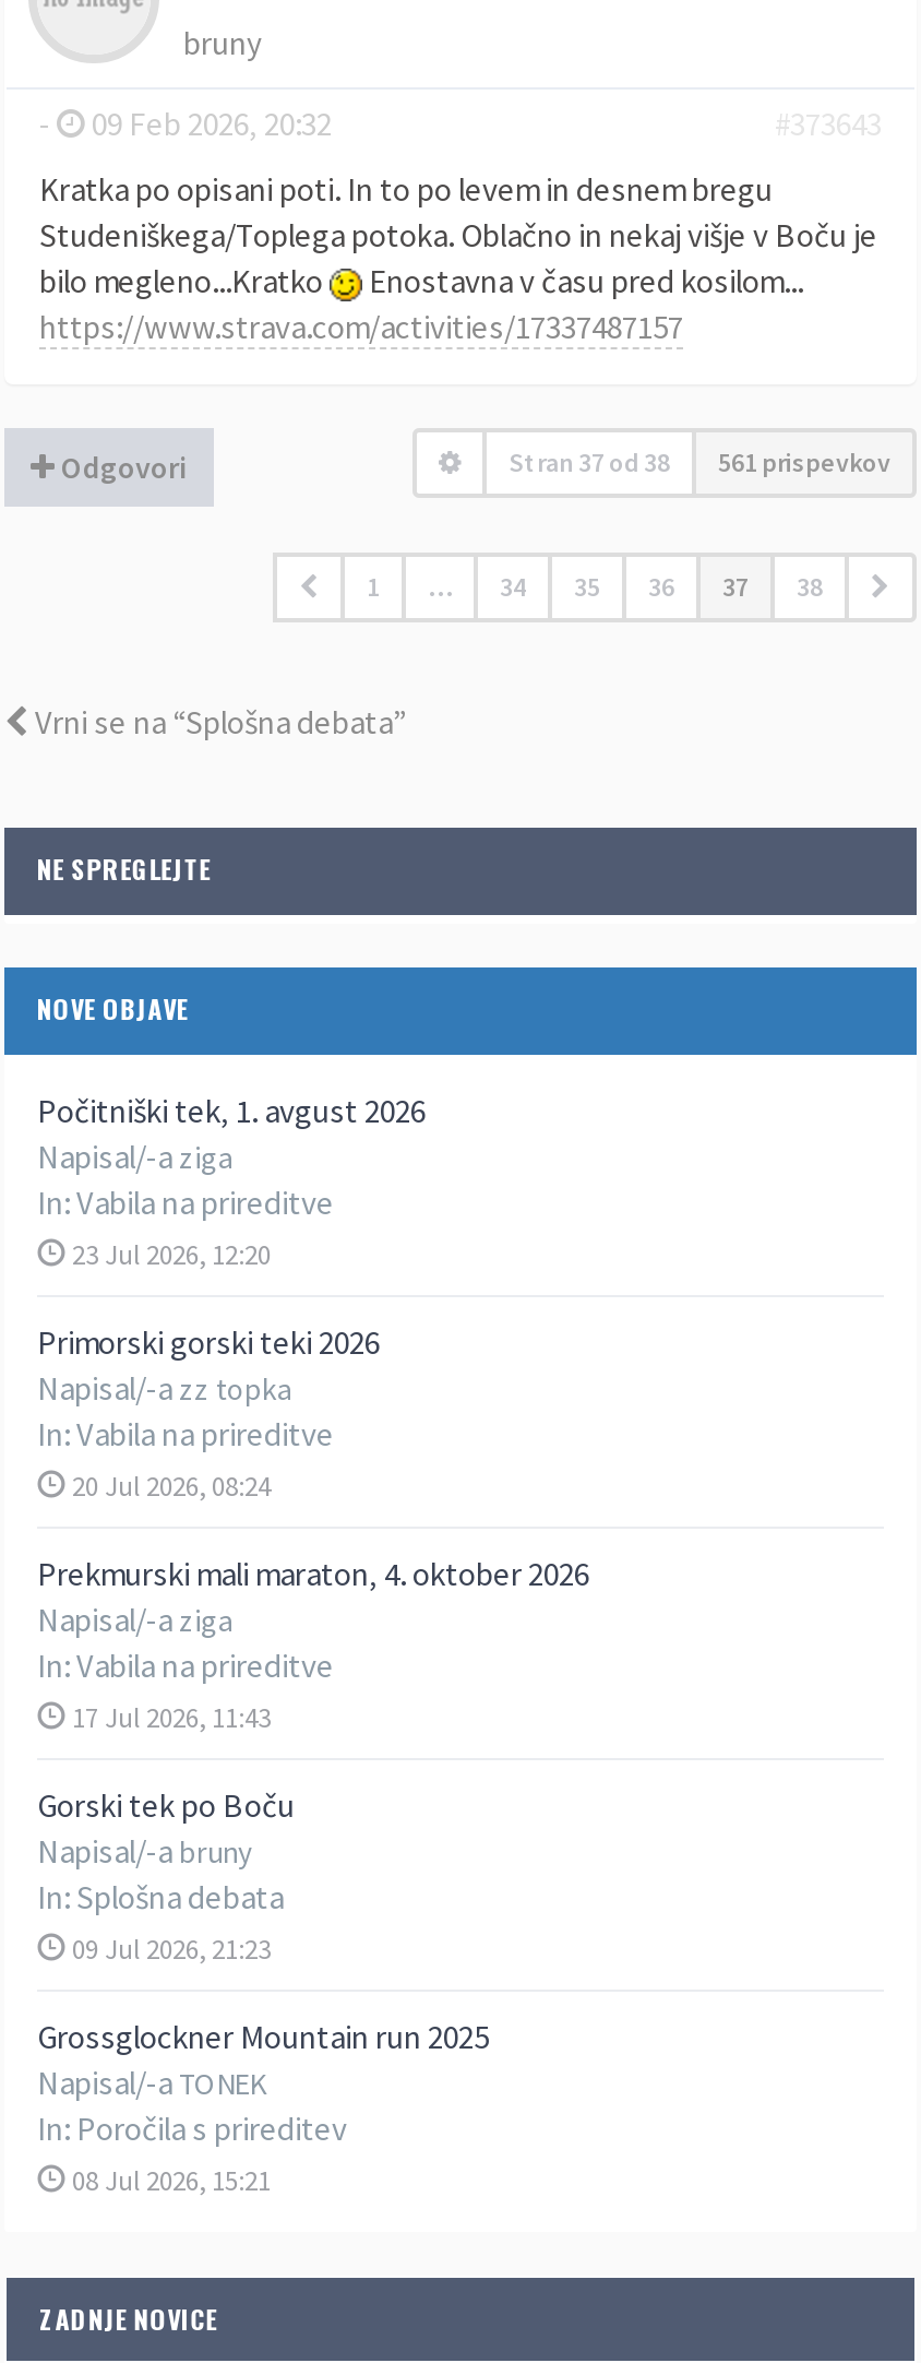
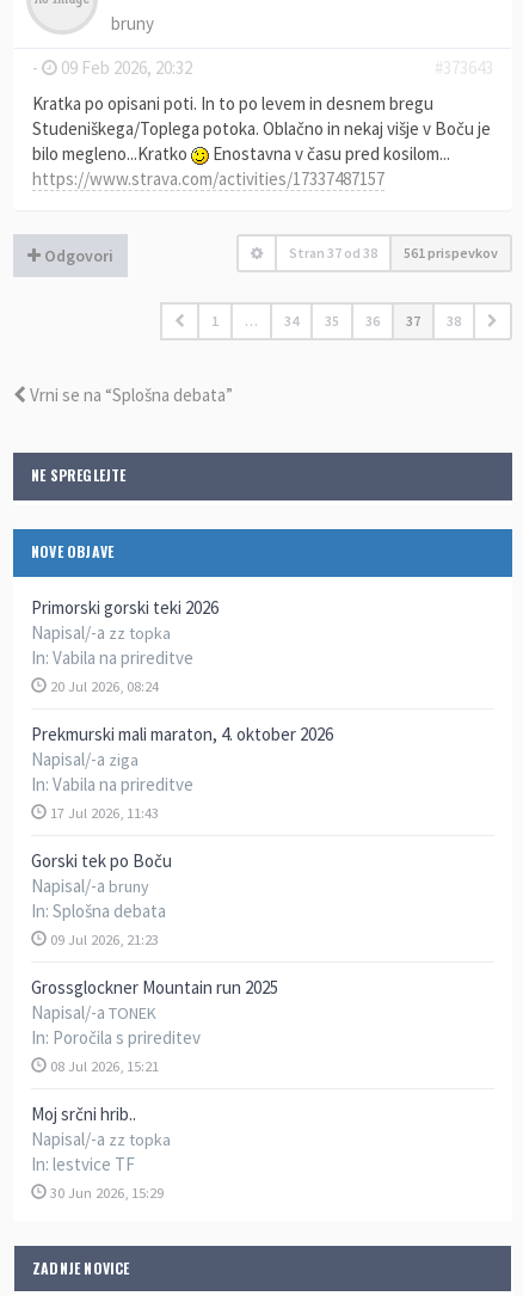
[37,1090,426,1271] Počitniški tek, 1. avgust 2026 | Napisal/-a ziga | In:Vabila na prireditve | 23 Jul 2026, 12:20 -> none
moved [37,1321,589,2197] -> [31,596,333,1075]: Primorski gorski teki 2026 | Napisal/-a zz topka | In:Vabila na prireditve | ... | In: Poročila s prireditev | 08 Jul 2026, 15:21
none -> [31,1102,171,1202] Moj srčni hrib.. | Napisal/-a zz topka | In: lestvice TF | 30 Jun 2026, 15:29

